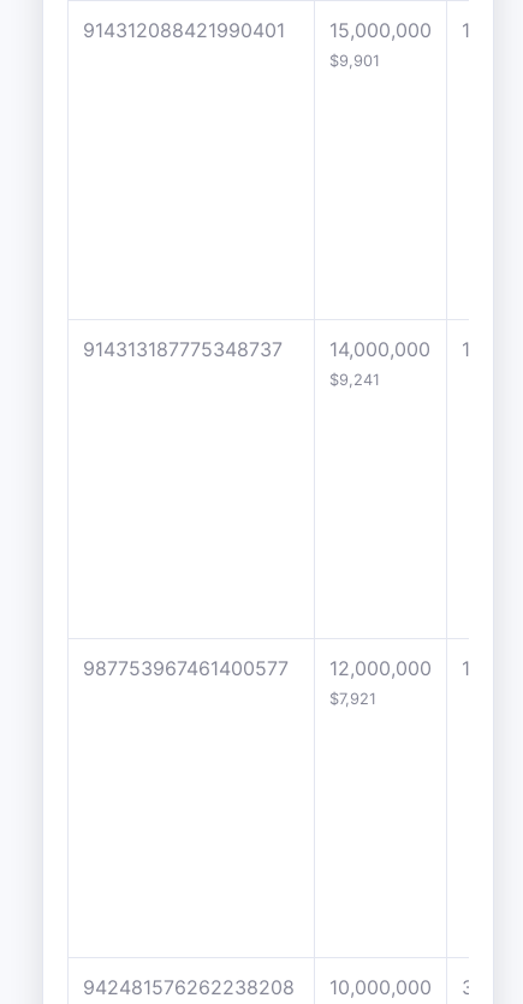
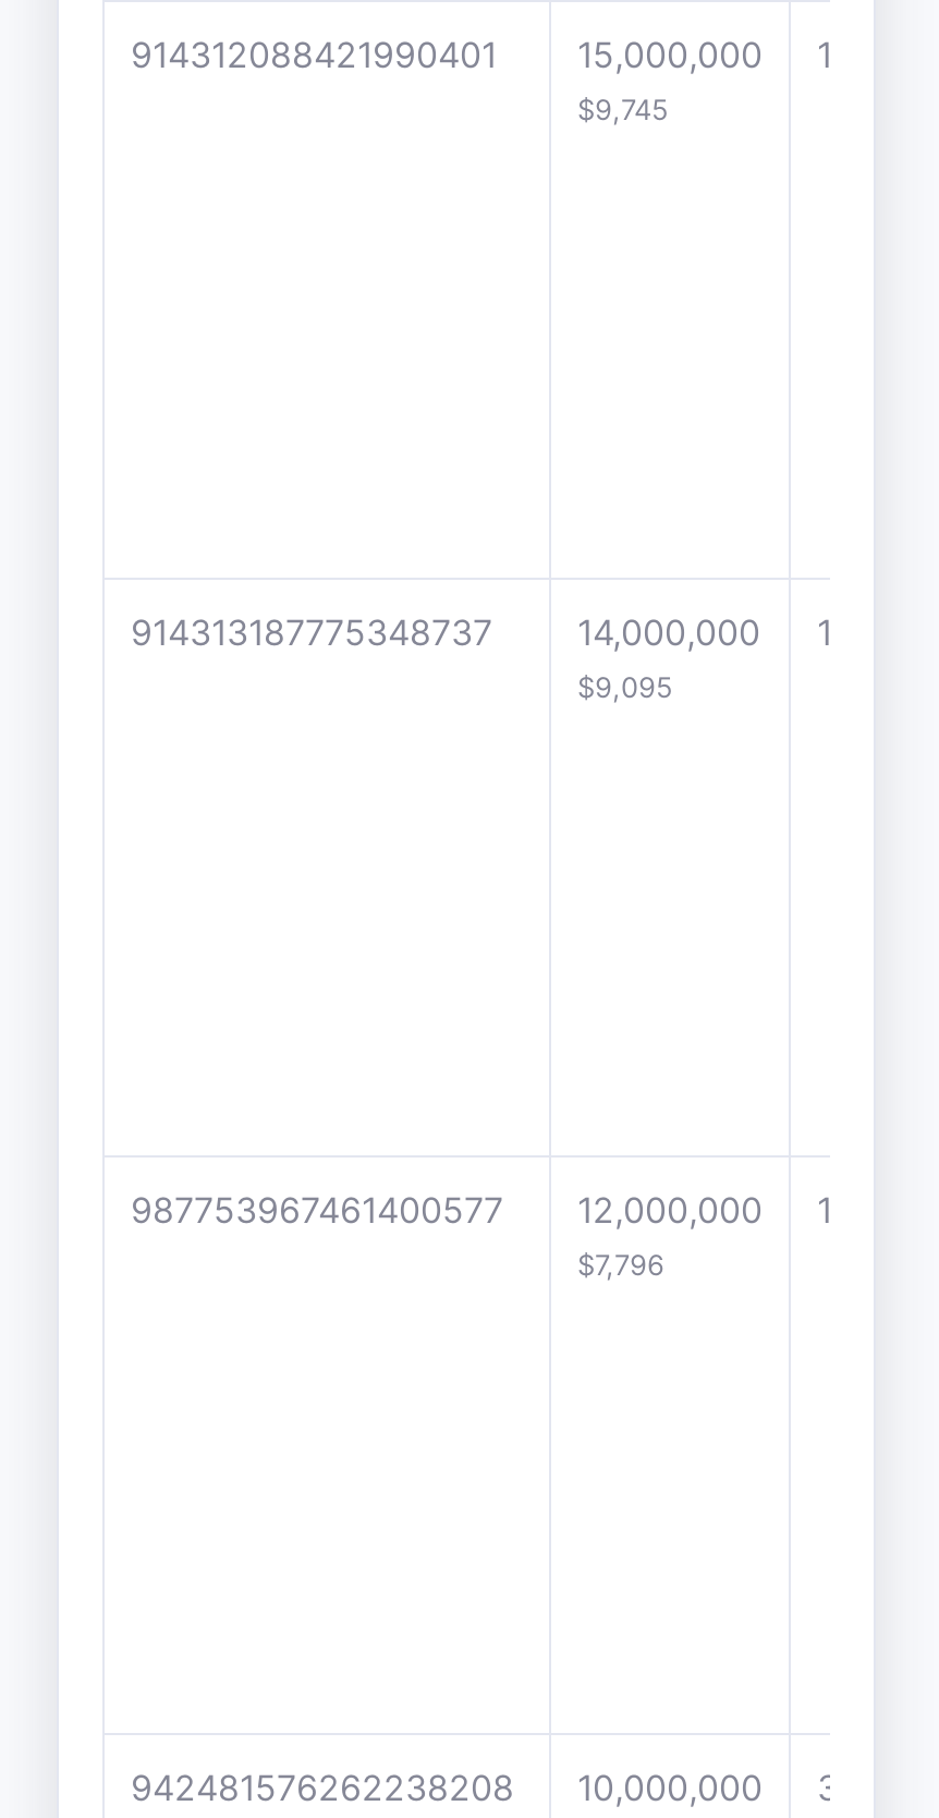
[329,52,380,70] $9,901 -> [577,94,669,126] $9,745
[329,371,380,389] $9,241 -> [577,671,673,704] $9,095
[329,690,376,708] $7,921 -> [577,1249,664,1282] $7,796

